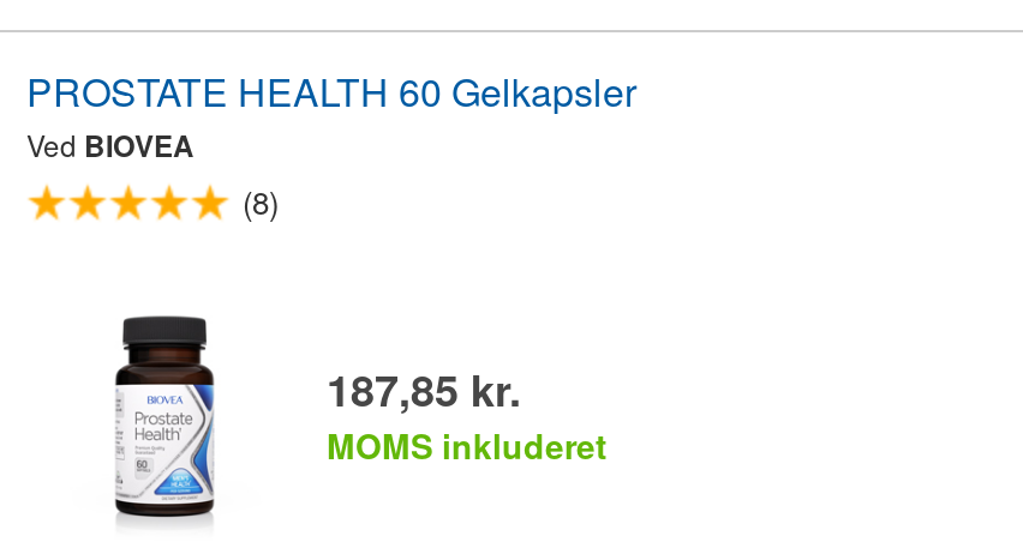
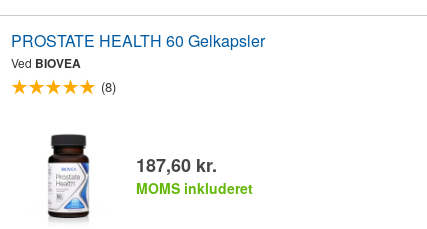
[327,359,521,422] 187,85 kr. -> [136,152,217,178] 187,60 kr.

